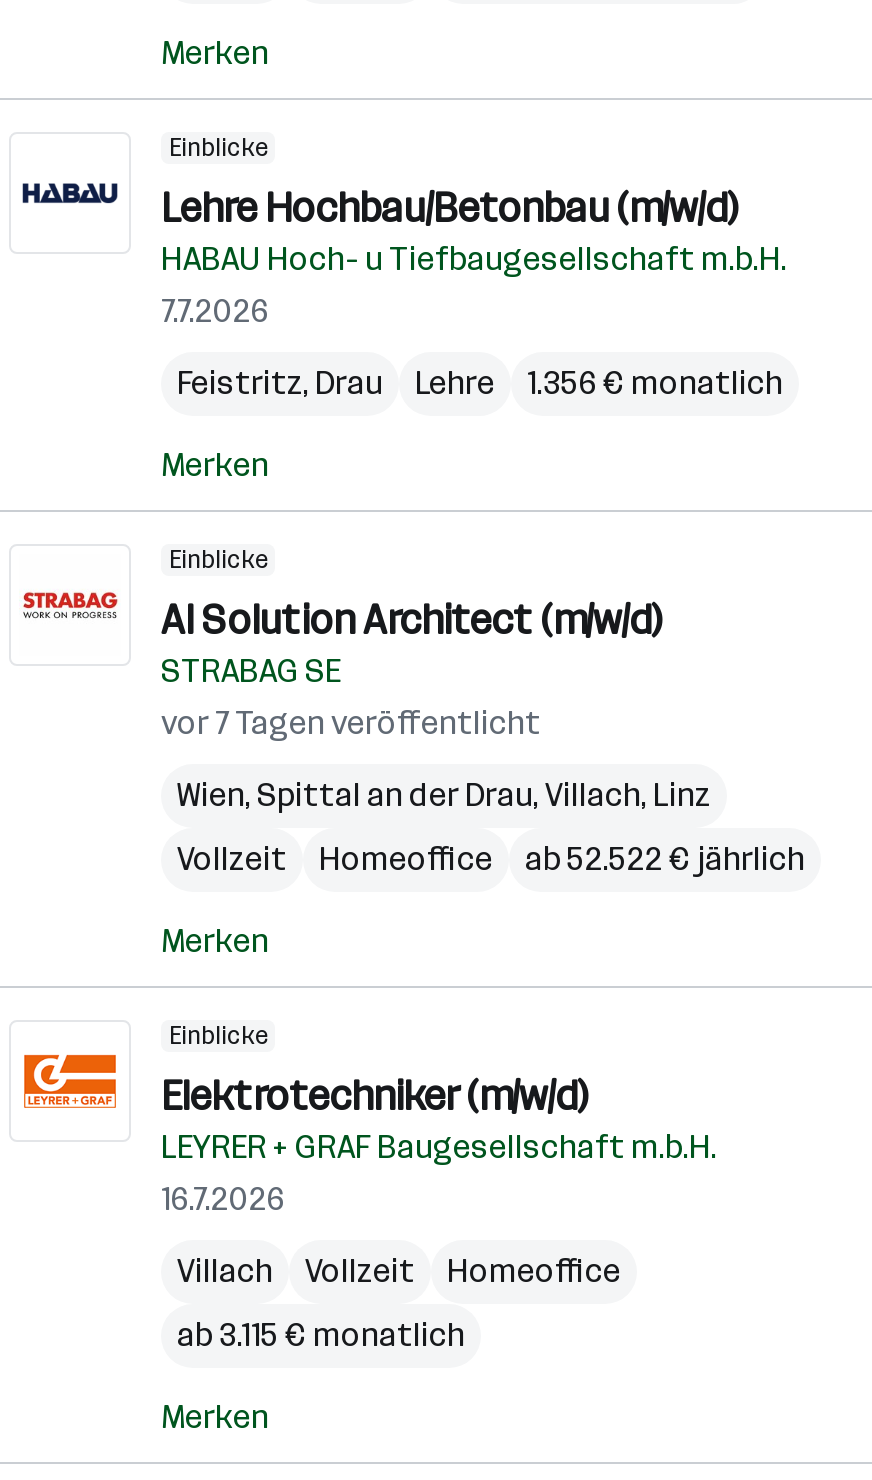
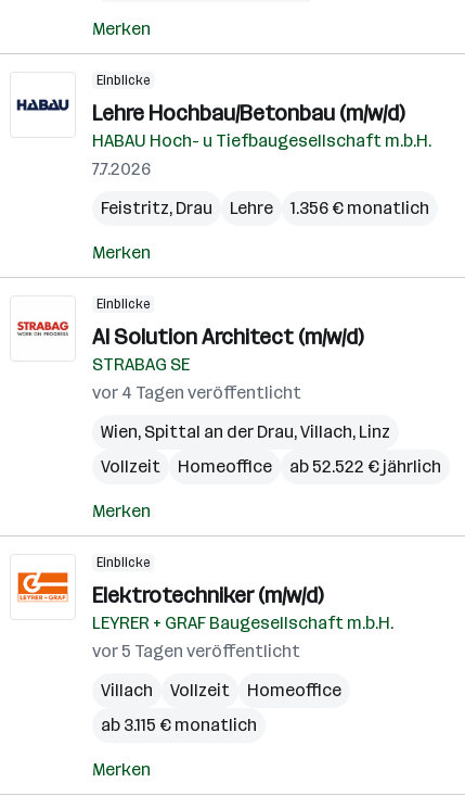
[161,704,541,742] vor 7 Tagen veröffentlicht -> [92,382,301,403] vor 4 Tagen veröffentlicht
[161,1180,285,1218] 16.7.2026 -> [92,641,300,661] vor 5 Tagen veröffentlicht

